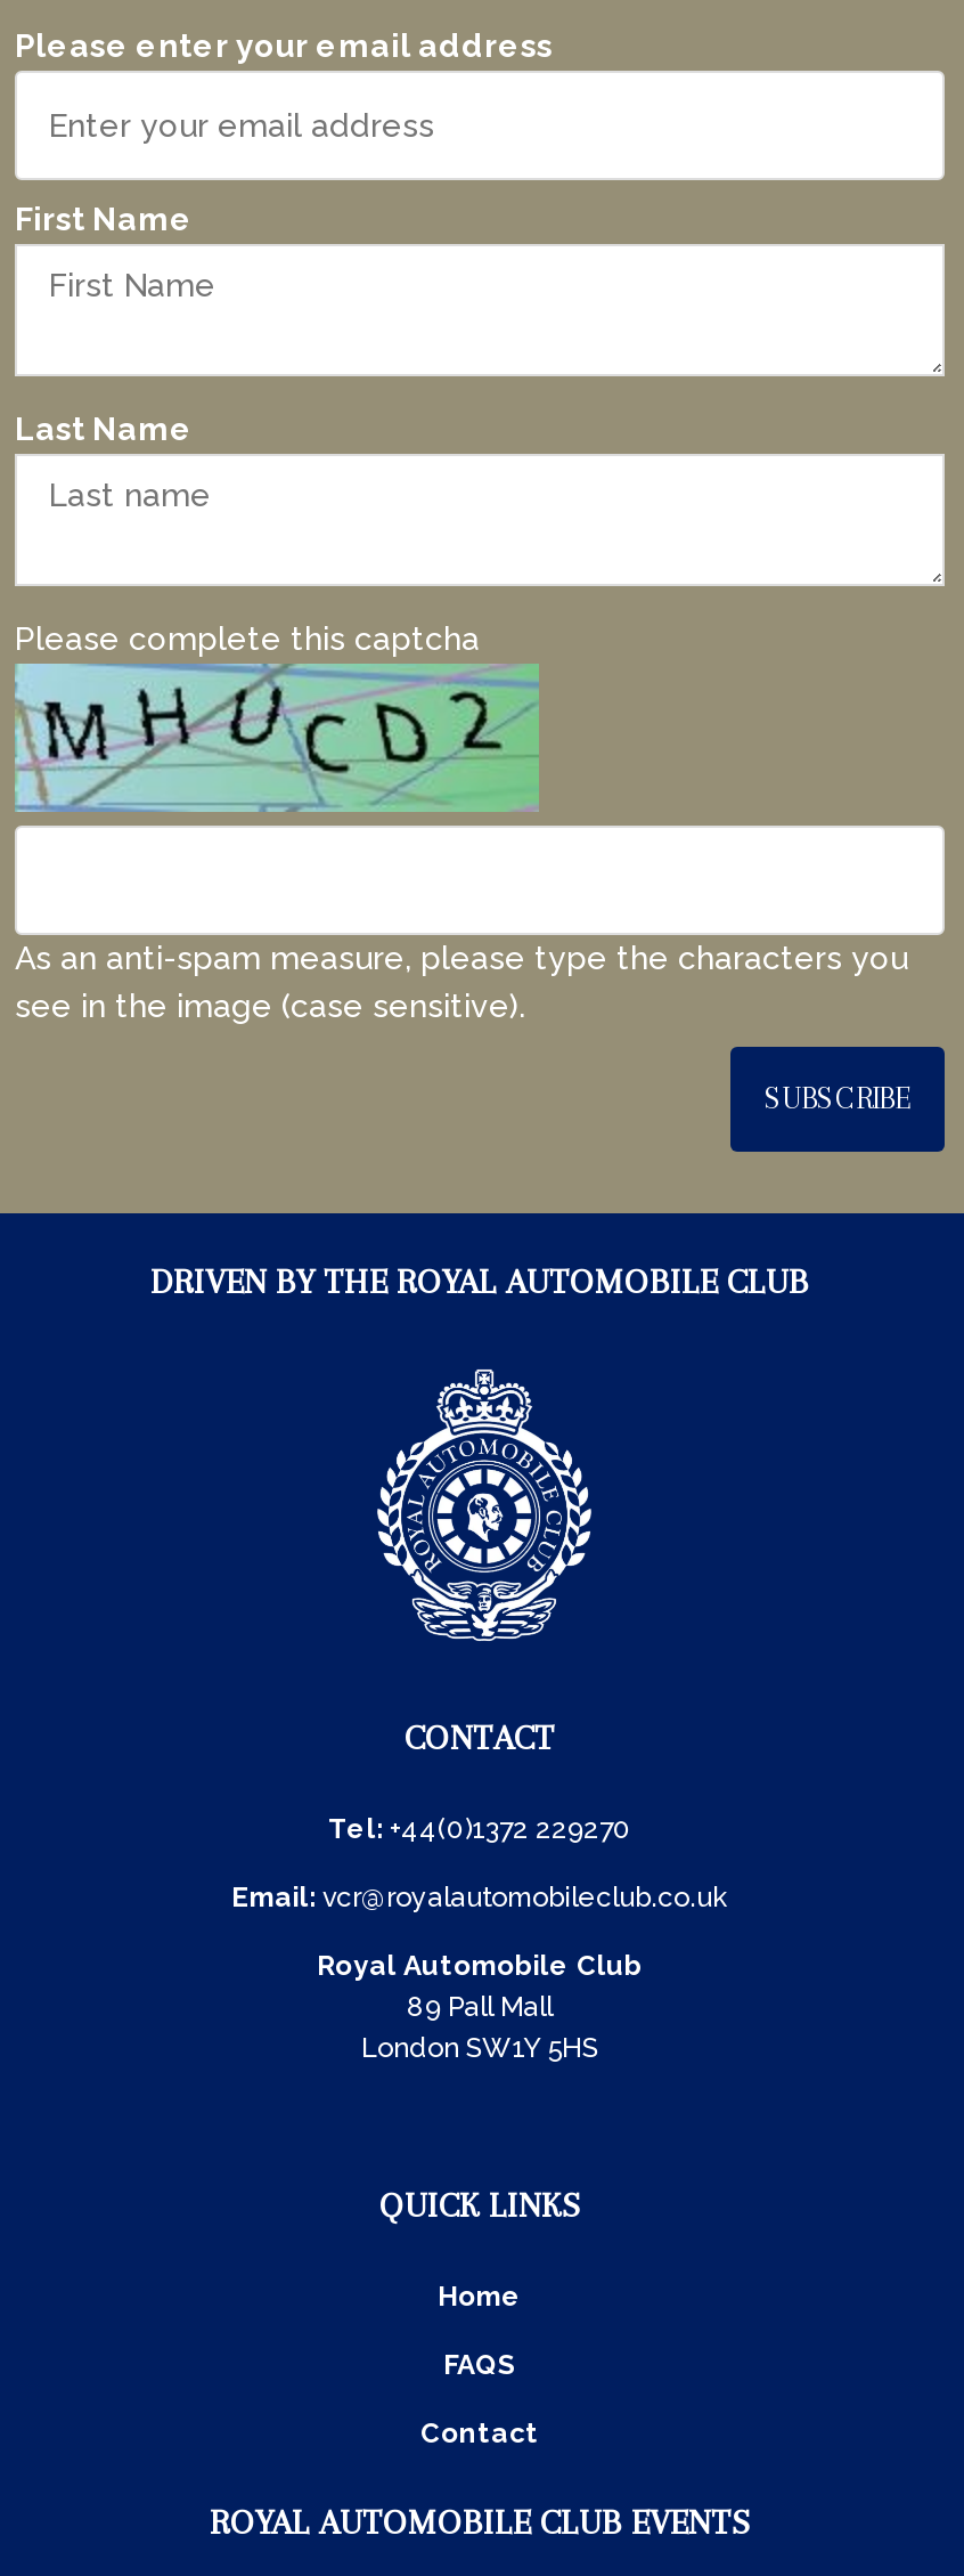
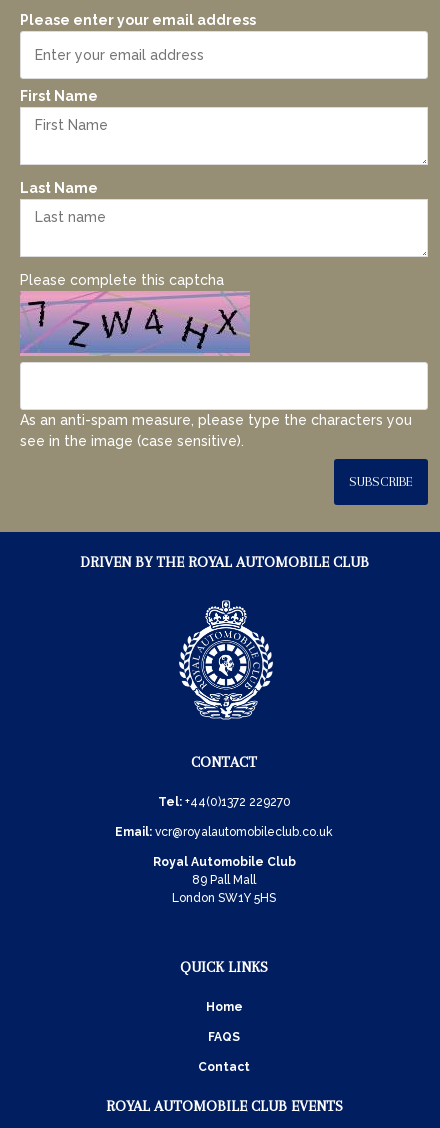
[15,664,539,812] [image] -> [20,291,250,356] [image]

